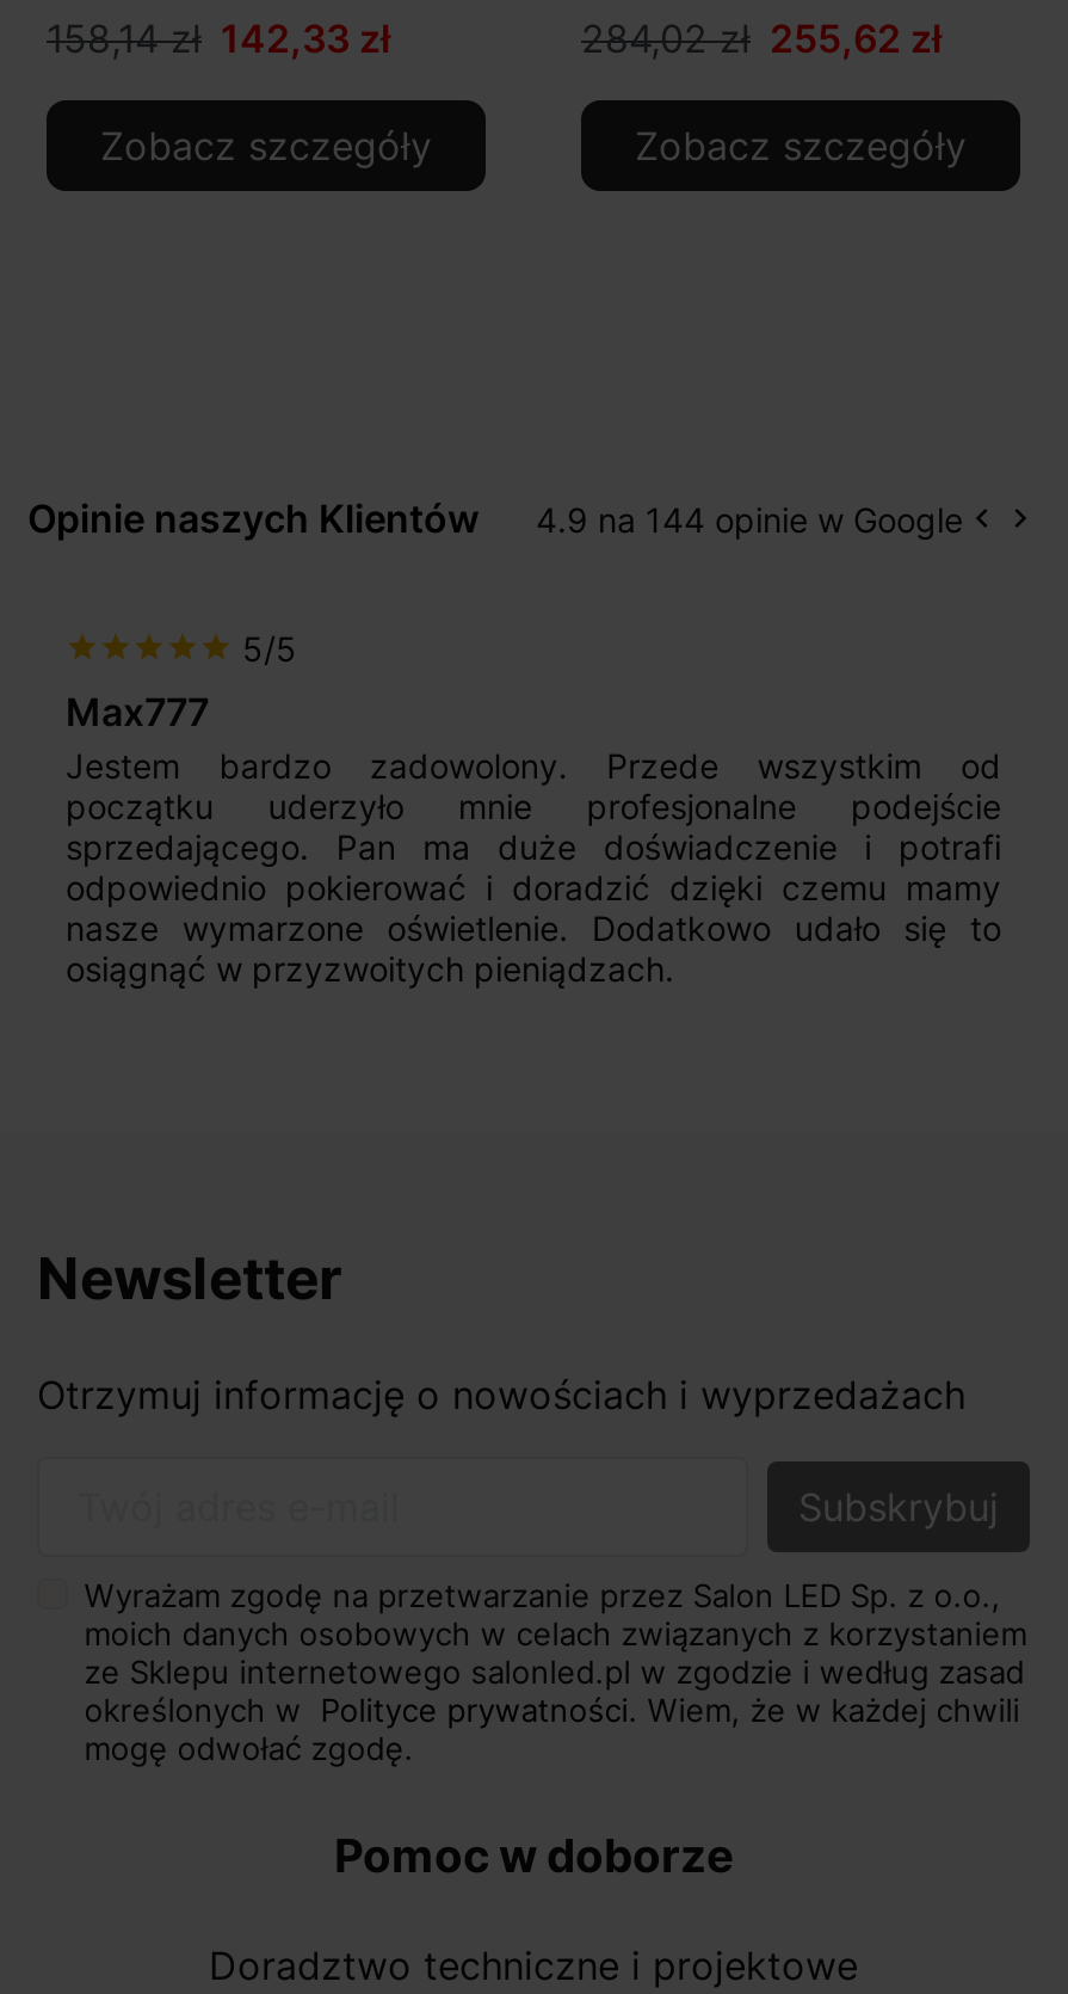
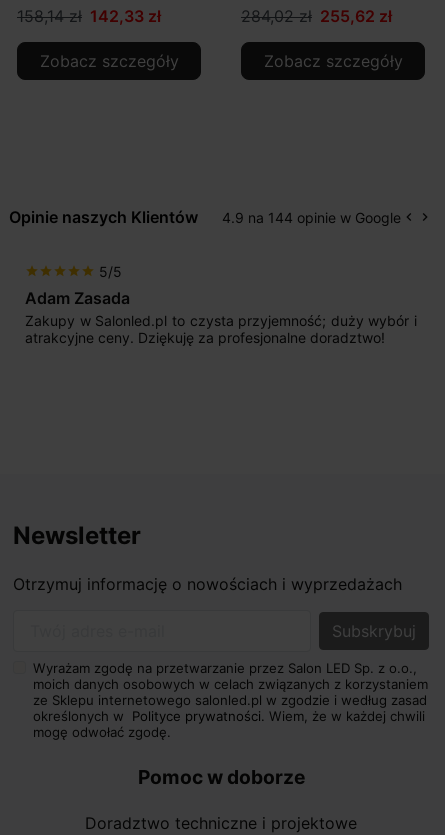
[66,687,1001,987] Max777 | Jestem bardzo zadowolony. Przede wszystkim od | początku uderzyło mnie profesjonalne podejście | sprzedającego. Pan ma duże doświadczenie i potrafi | odpowiednio pokierować i doradzić dzięki czemu mamy | nasze wymarzone oświetlenie. Dodatkowo udało się to | osiągnąć w przyzwoitych pieniądzach. -> [25,287,417,345] Adam Zasada | Zakupy w Salonled.pl to czysta przyjemność; duży wybór i | atrakcyjne ceny. Dziękuję za profesjonalne doradztwo!

